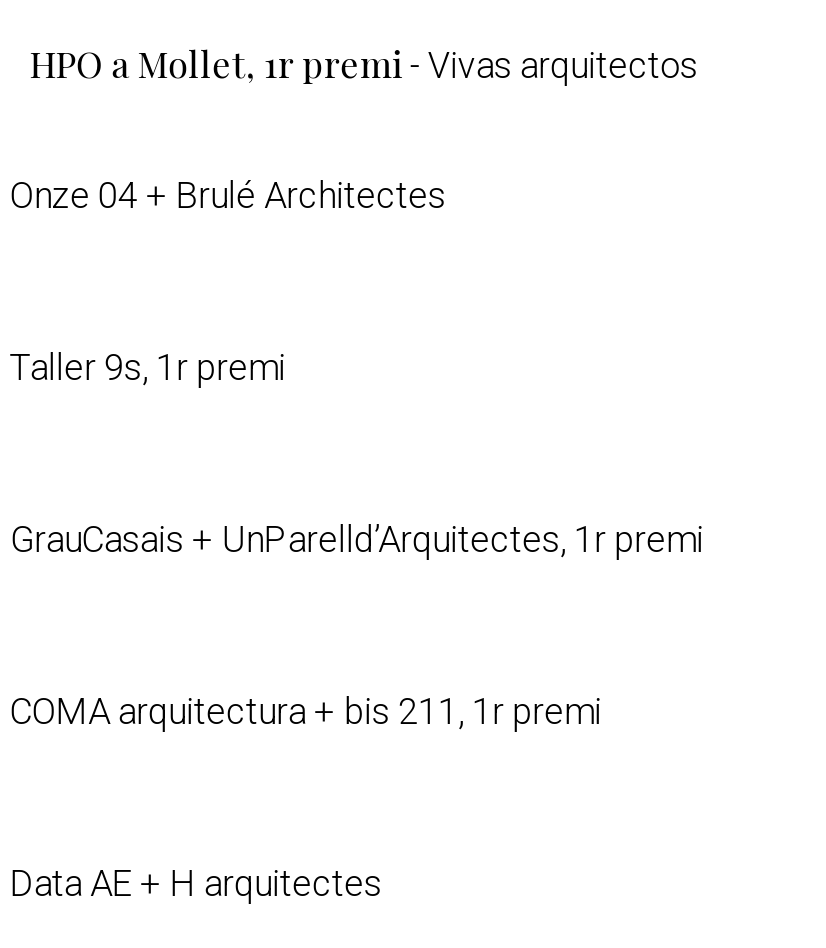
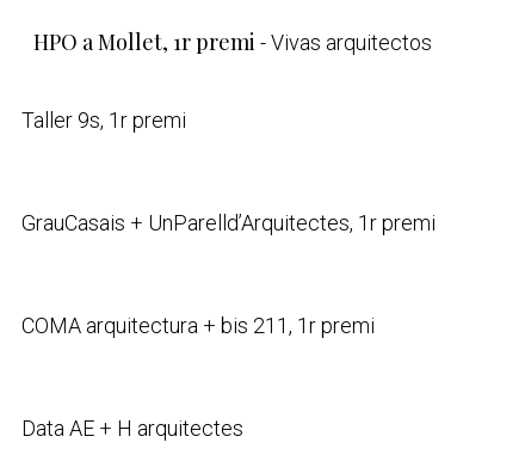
[10,174,446,216] Onze 04 + Brulé Architectes -> none

